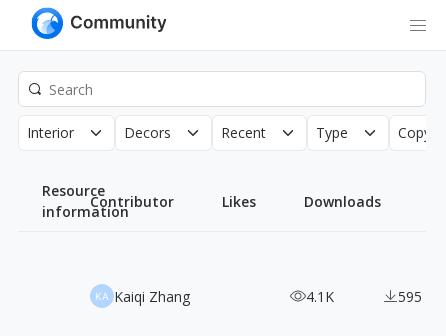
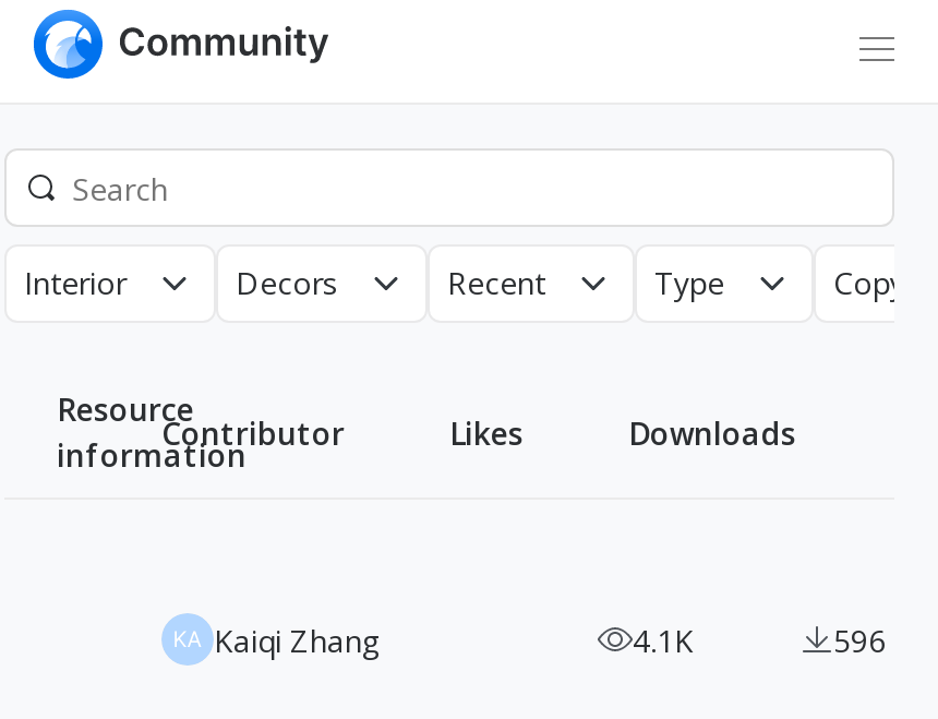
[398,286,422,305] 595 -> [833,619,886,660] 596

